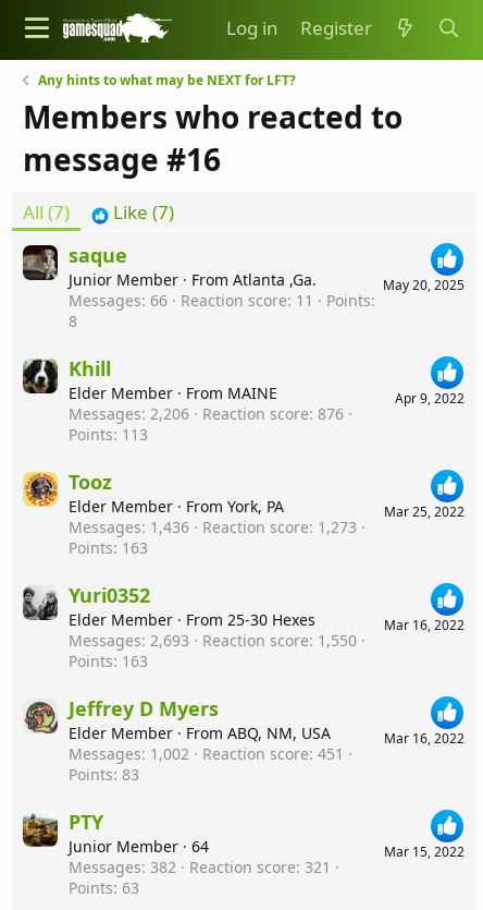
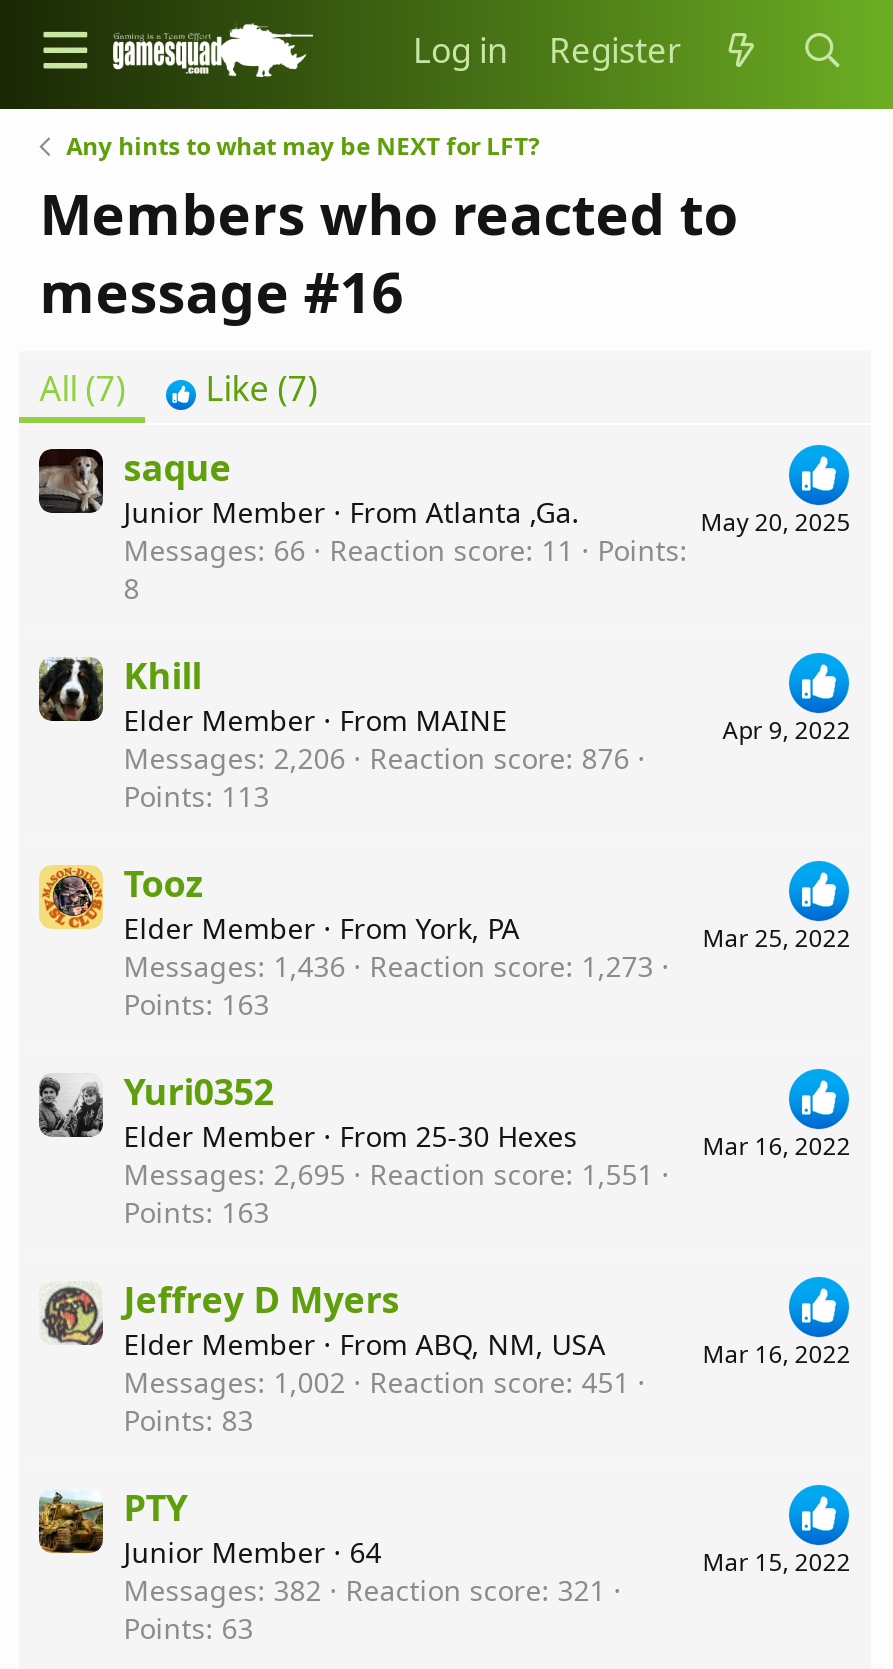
[69,630,190,650] Messages 2,693 -> [123,1155,345,1193] Messages 2,695
[203,630,357,650] Reaction score 1,550 -> [369,1155,653,1193] Reaction score 1,551

